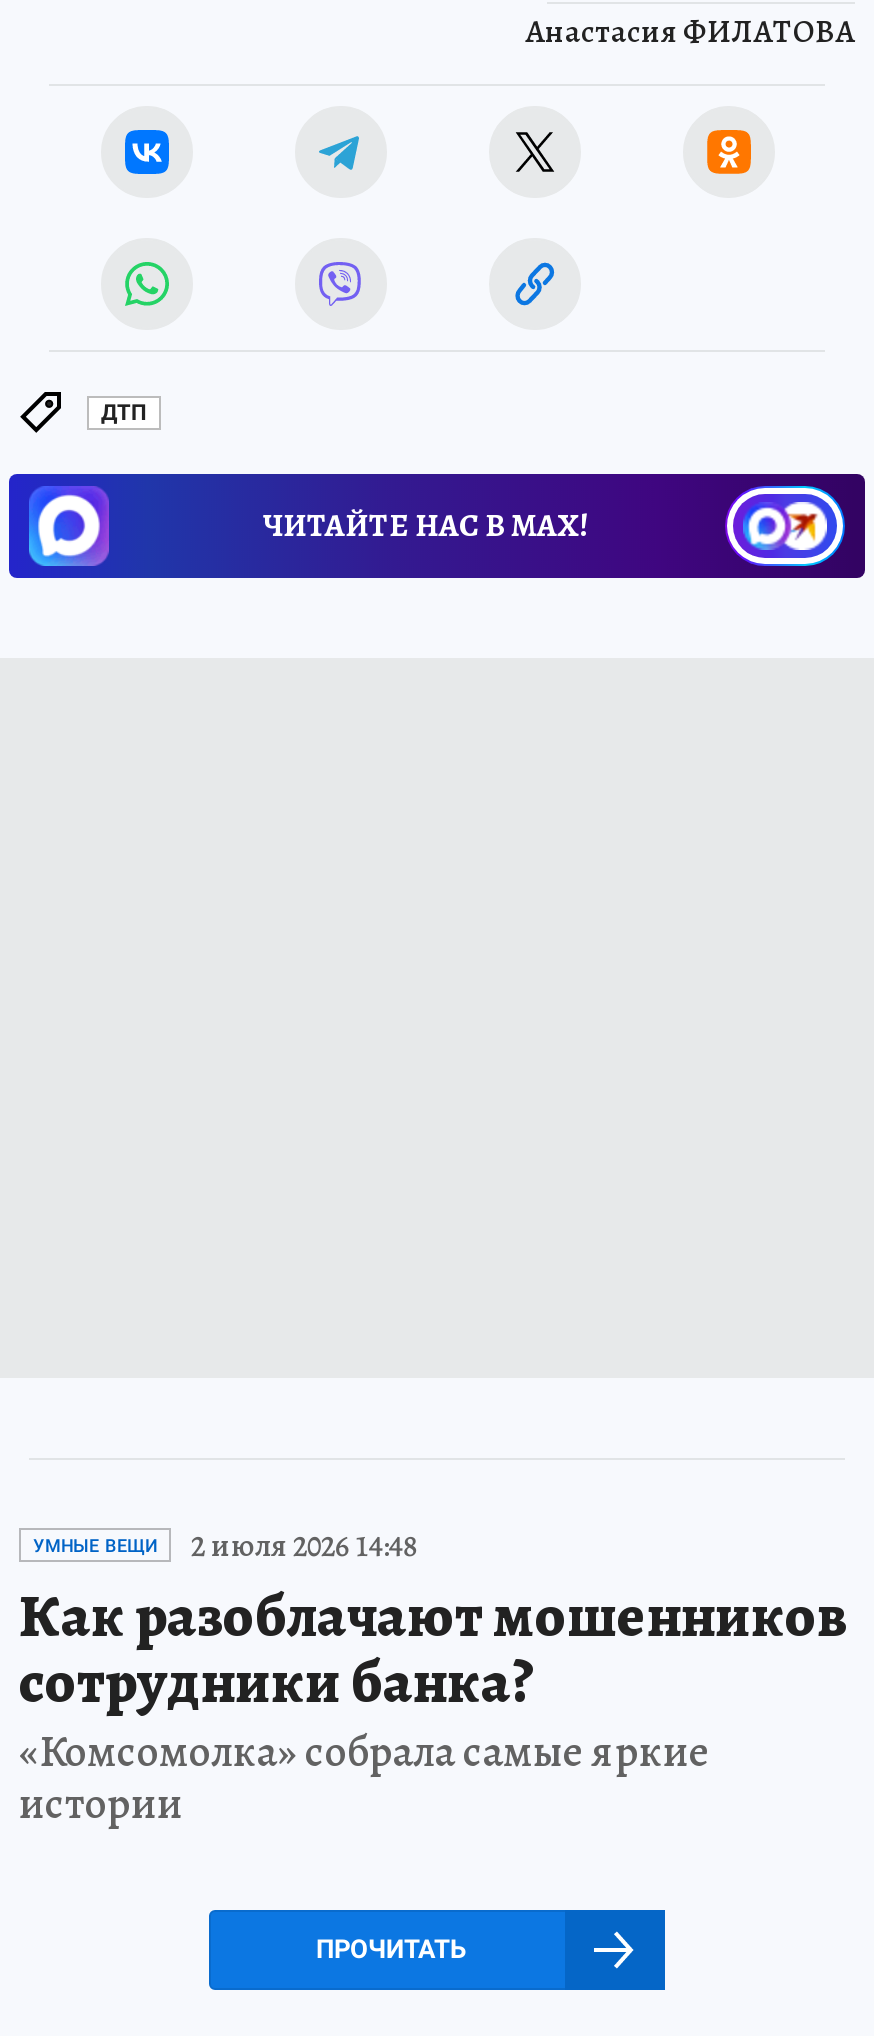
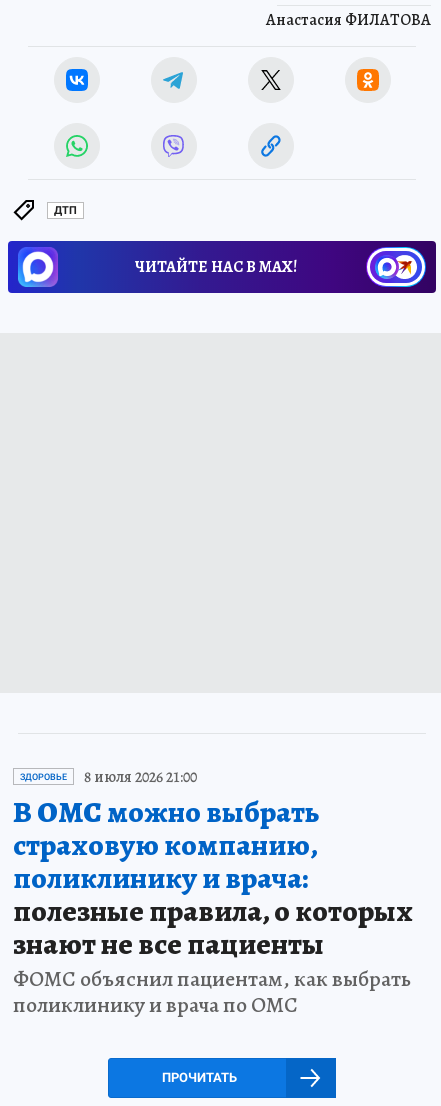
[19,1524,849,1834] УМНЫЕ ВЕЩИ | 2 июля 2026 14:48 | Как разоблачают мошенников | сотрудники банка? | «Комсомолка» собрала самые яркие | истории -> [13,766,413,1020] ЗДОРОВЬЕ | 8 июля 2026 21:00 | В ОМС можно выбрать | страховую компанию, | поликлинику и врача: | полезные правила, о которых | знают не все пациенты | ФОМС объяснил пациентам, как выбрать | поликлинику и врача по ОМС

